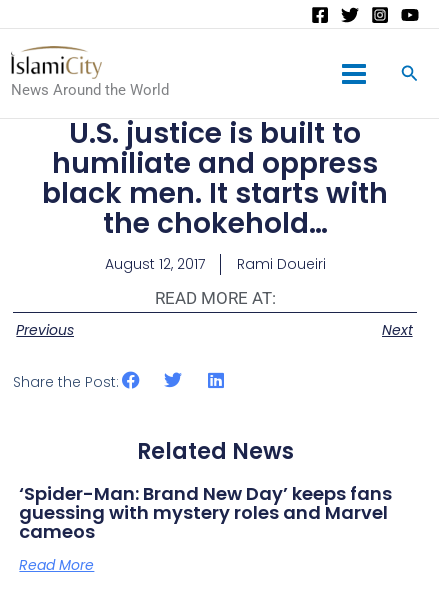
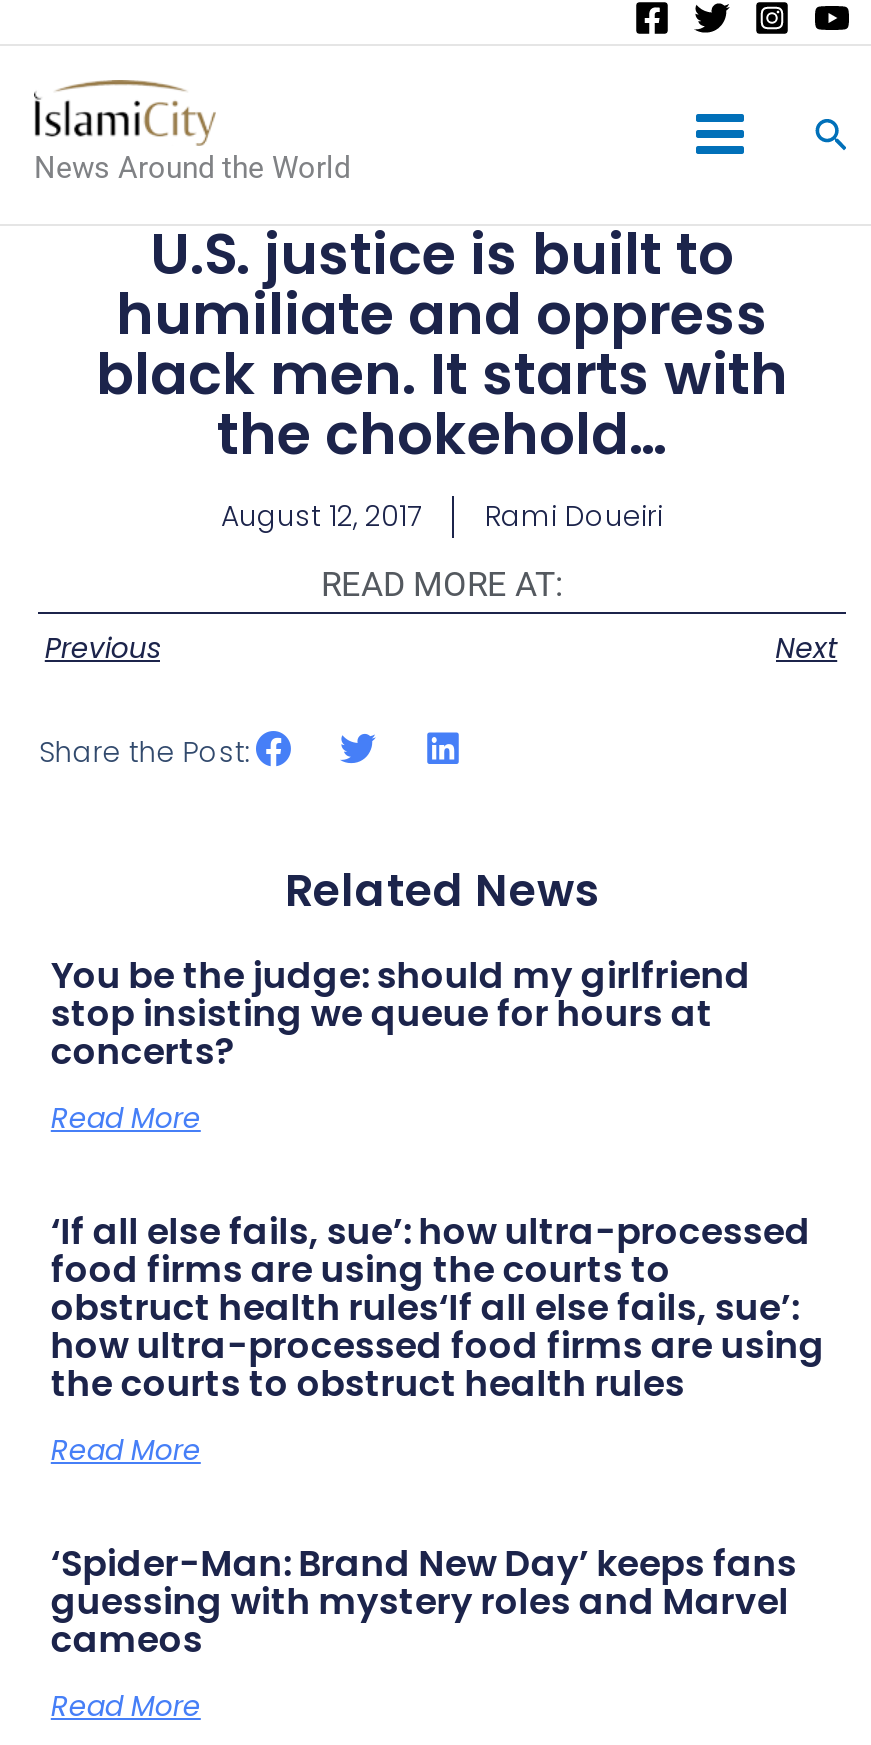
none -> [51,949,825,1469] You be the judge: should my girlfriend | stop insisting we queue for hours at | concerts? | Read More | ‘If all else fails, sue’: how ultra-processed | food firms are using the courts to | obstruct health rules‘If all else fails, sue’: | how ultra-processed food firms are using | the courts to obstruct health rules | Read More

